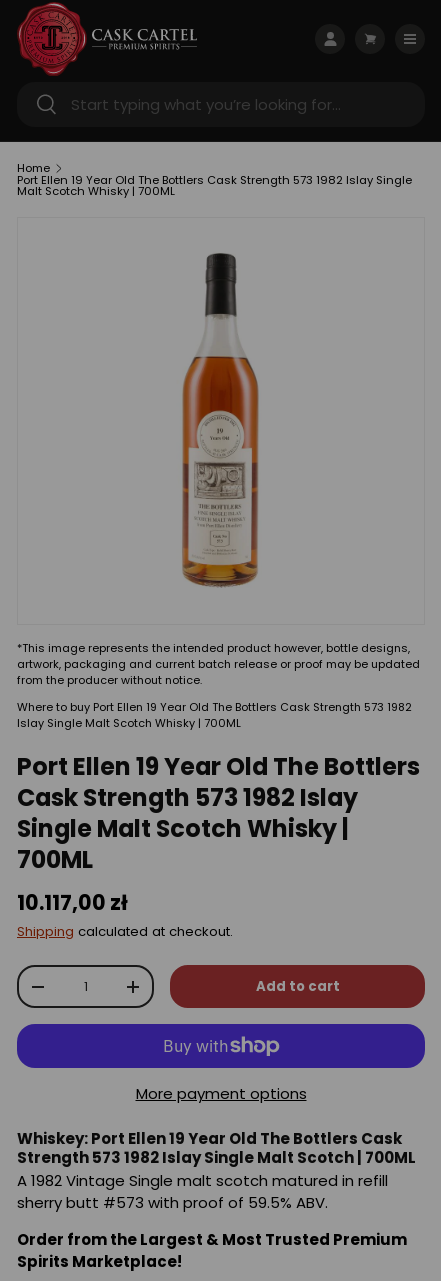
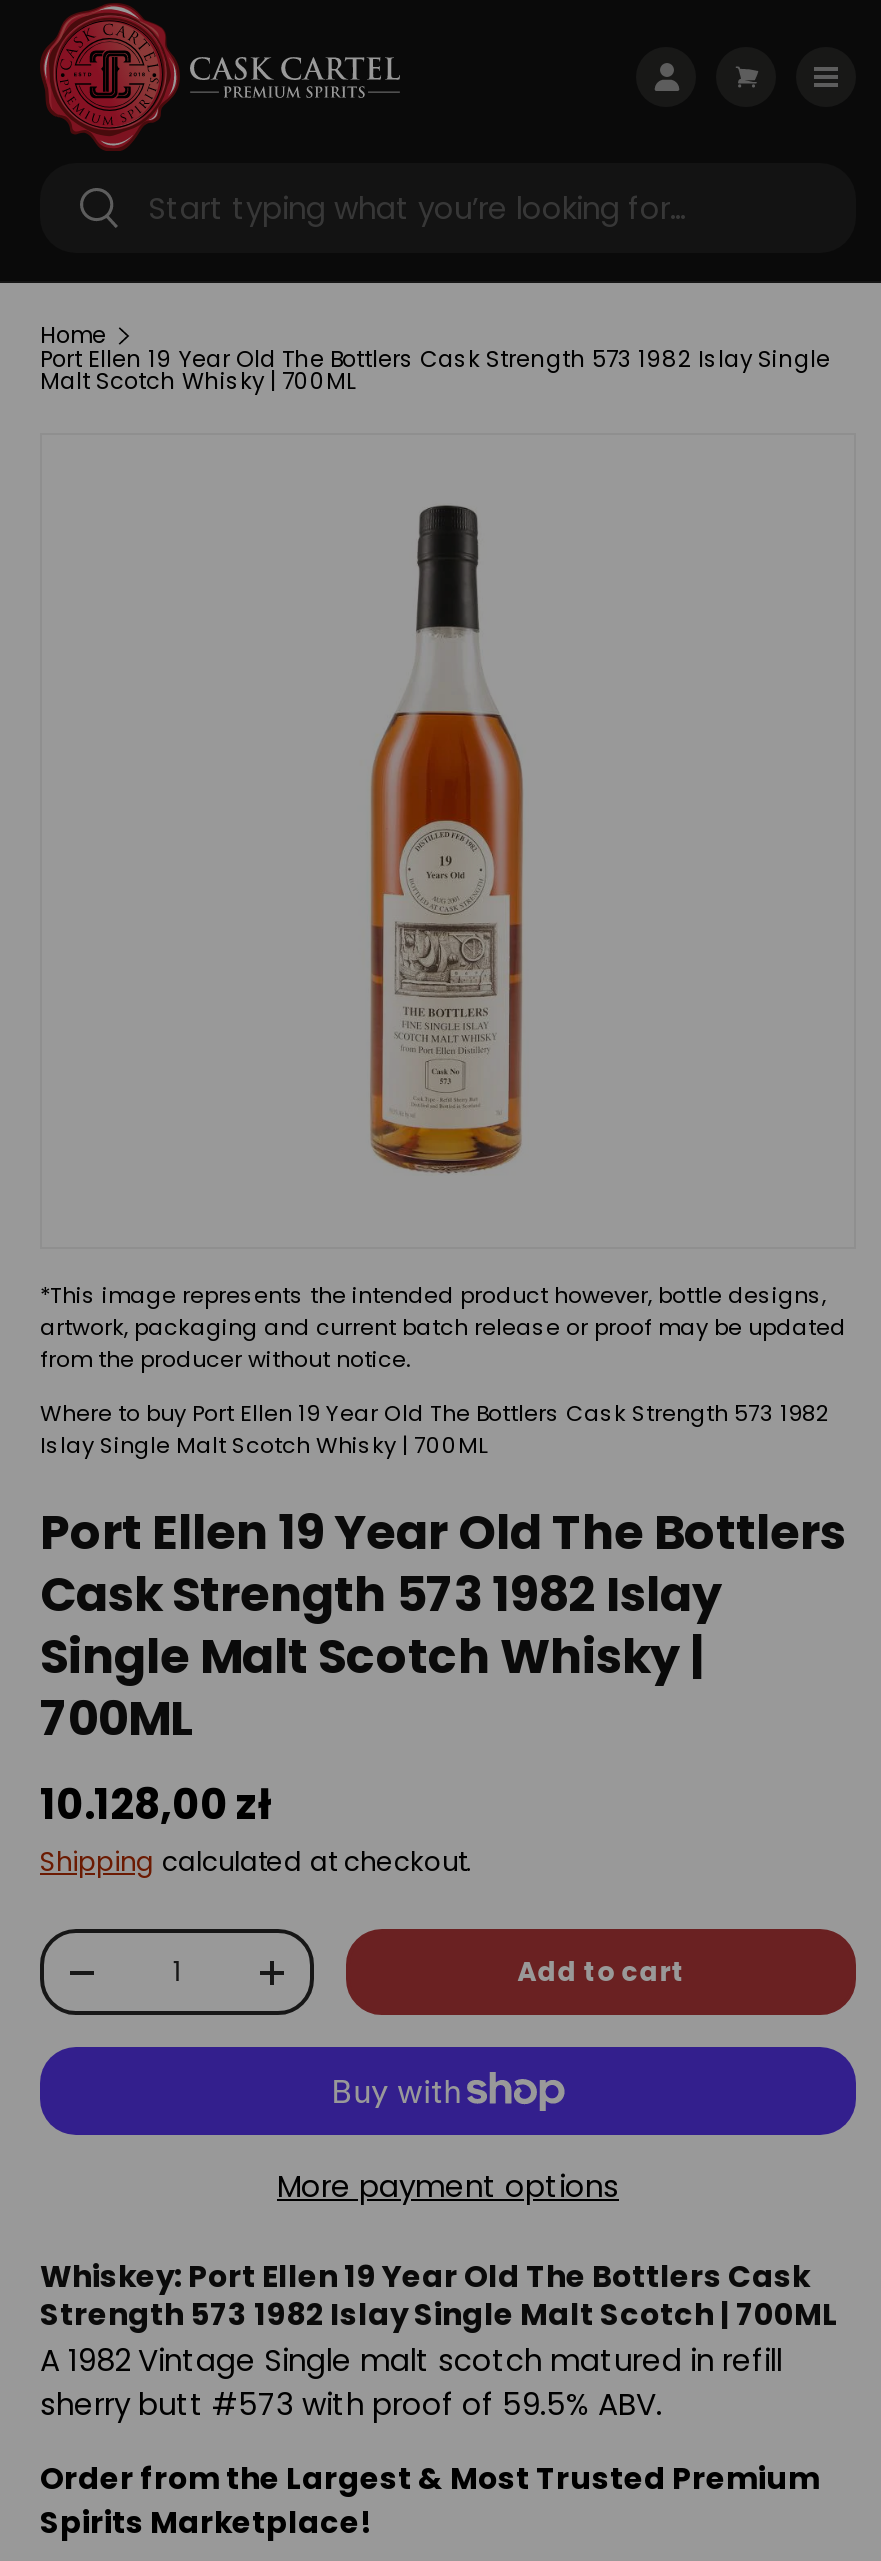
[17,888,128,917] 10.117,00 zł -> [40,1775,272,1833] 10.128,00 zł

